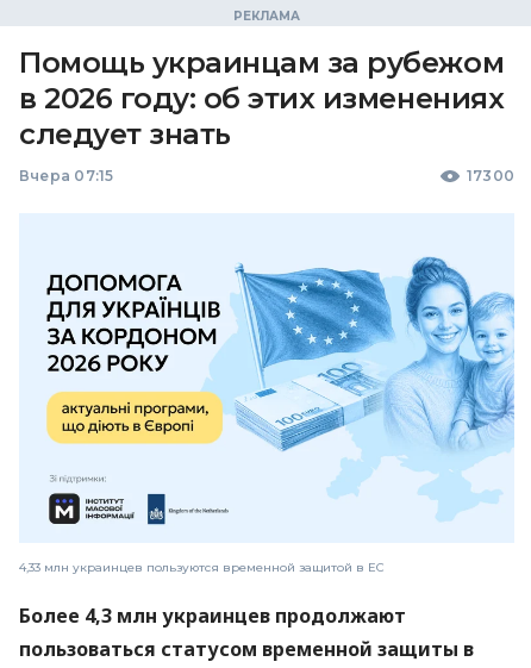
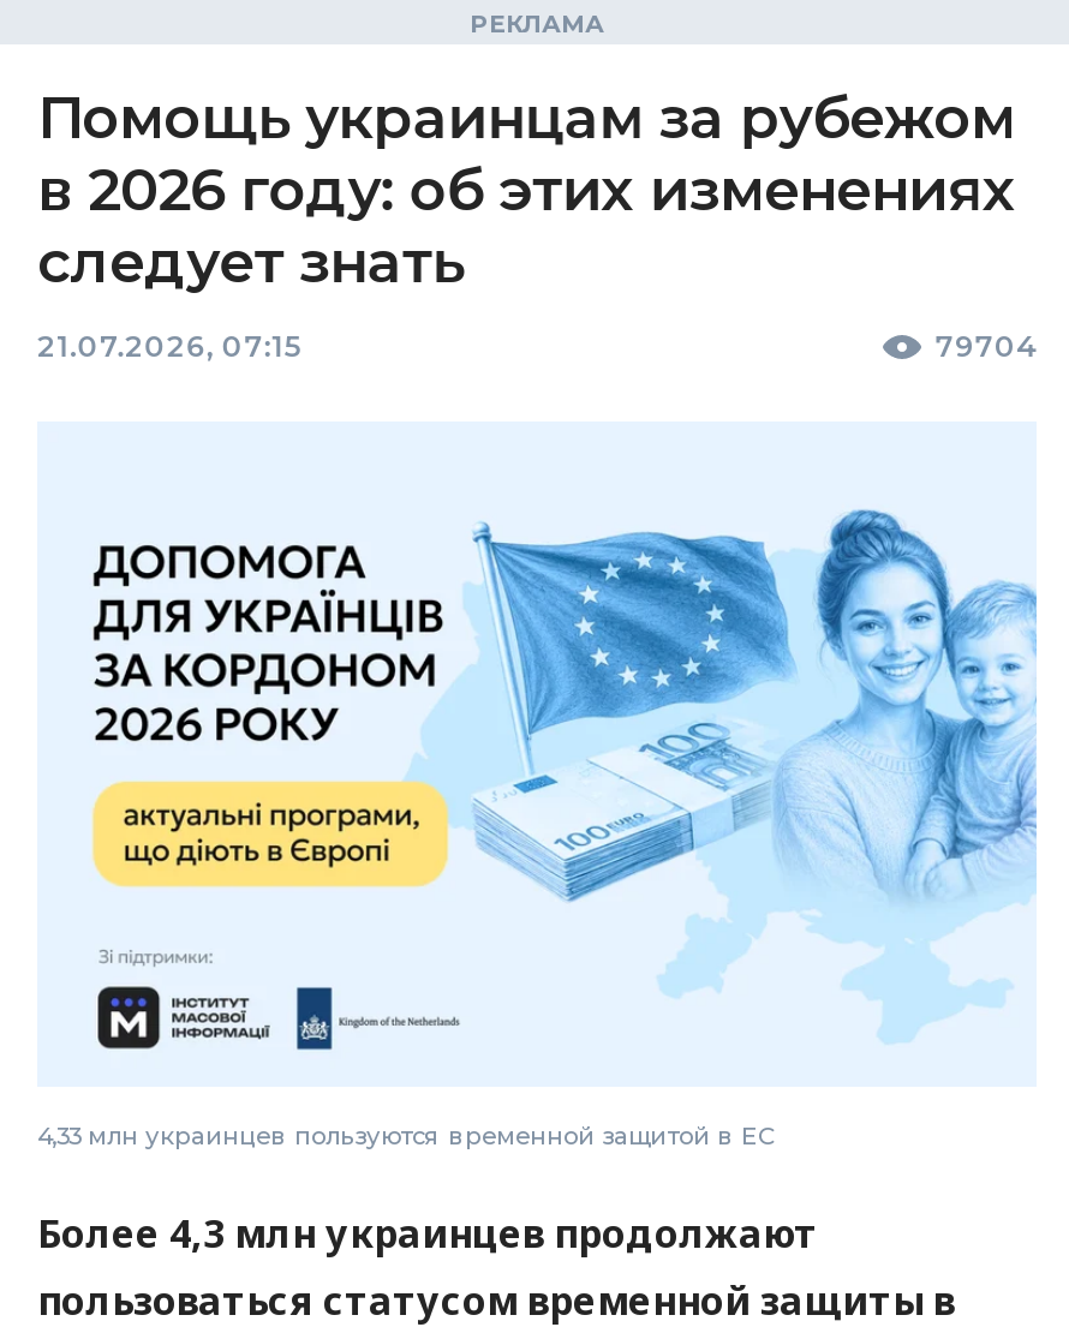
[19,167,514,185] Вчера 07:15 | 17300 -> [37,328,1037,364] 21.07.2026, 07:15 | 79704

